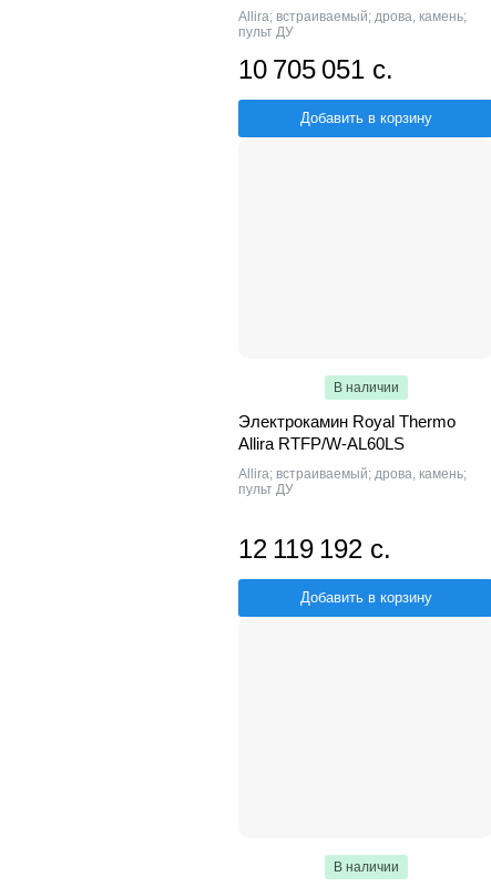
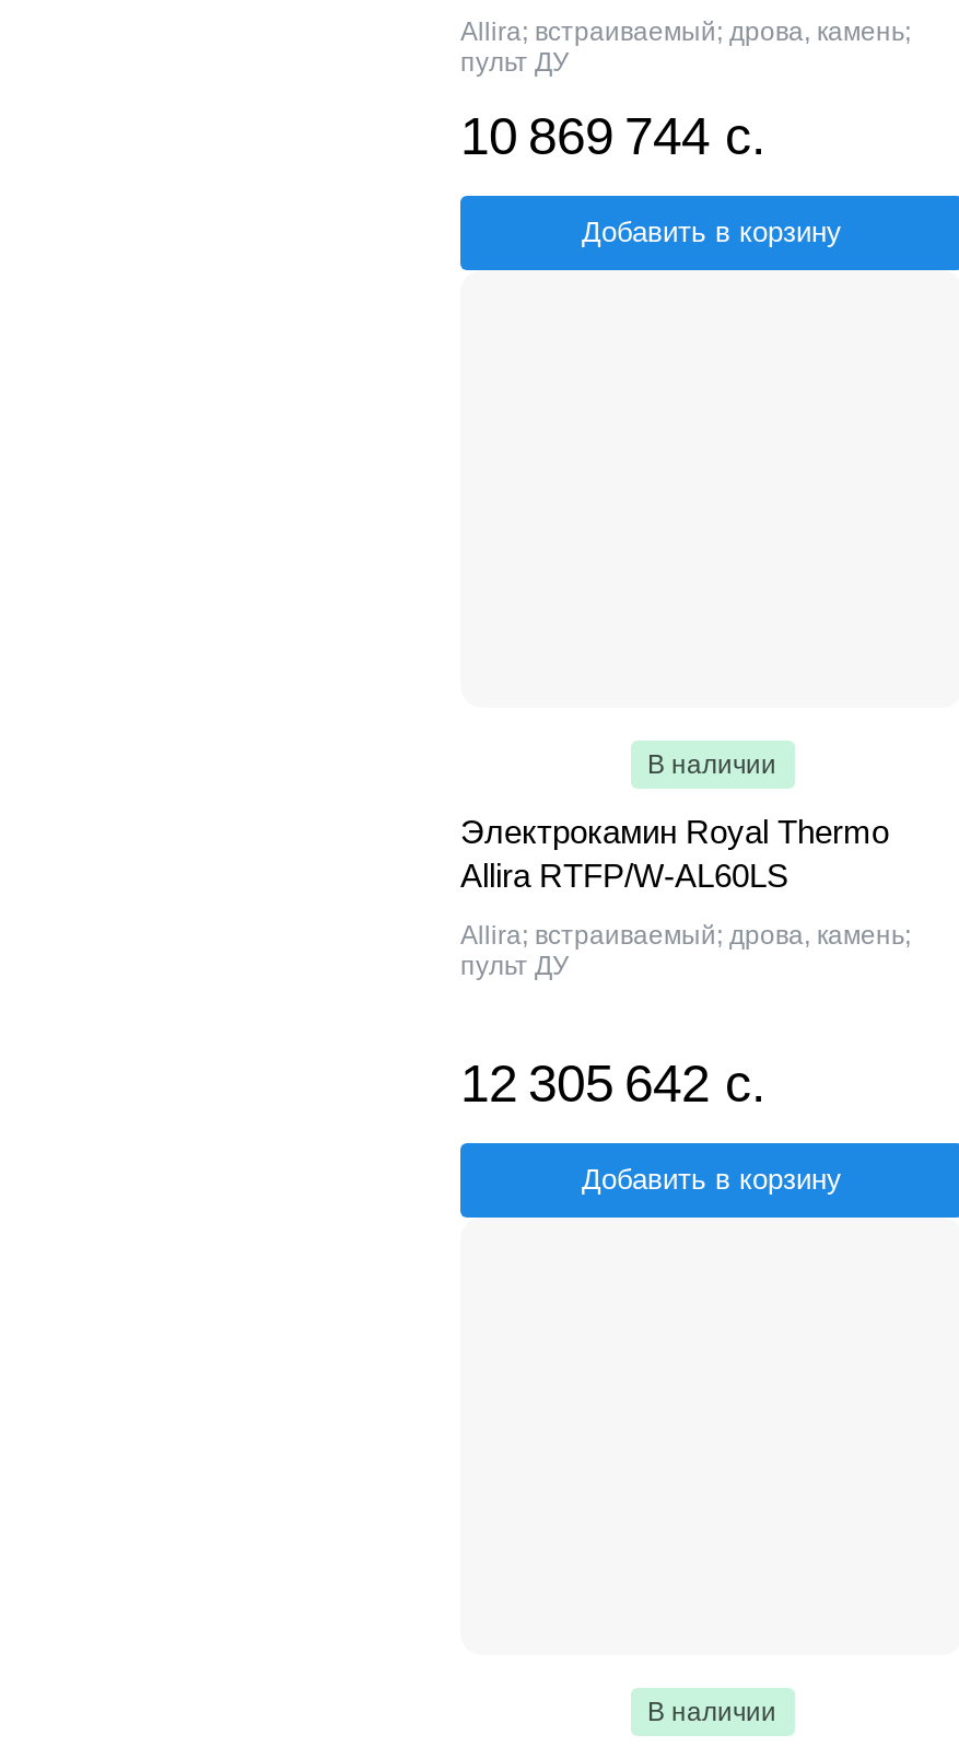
[238,55,393,84] 10 705 051 с. -> [460,107,767,166] 10 869 744 с.
[238,534,391,564] 12 119 192 с. -> [460,1054,767,1113] 12 305 642 с.

